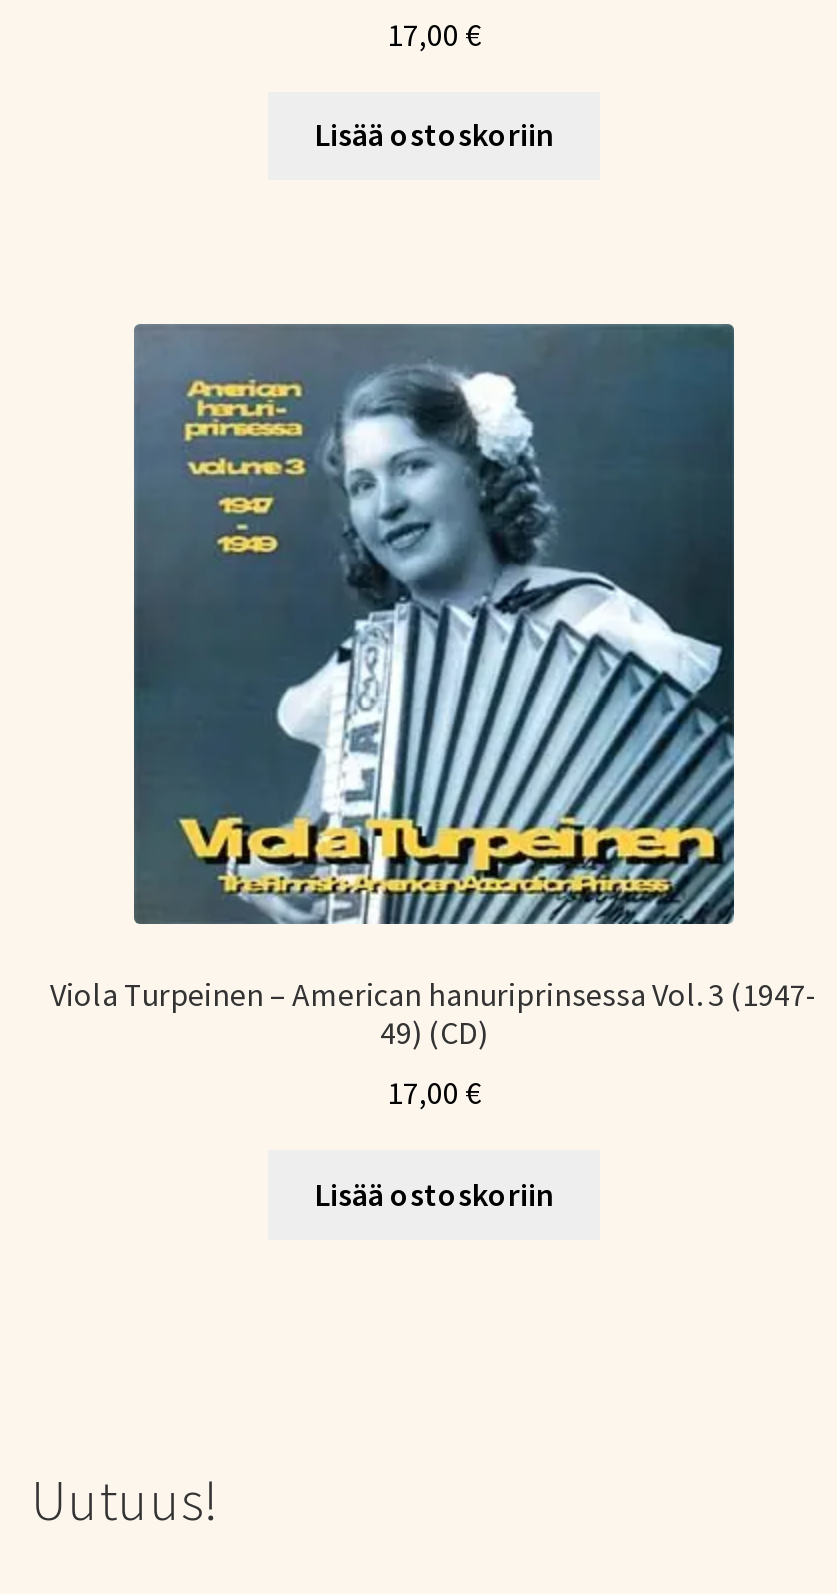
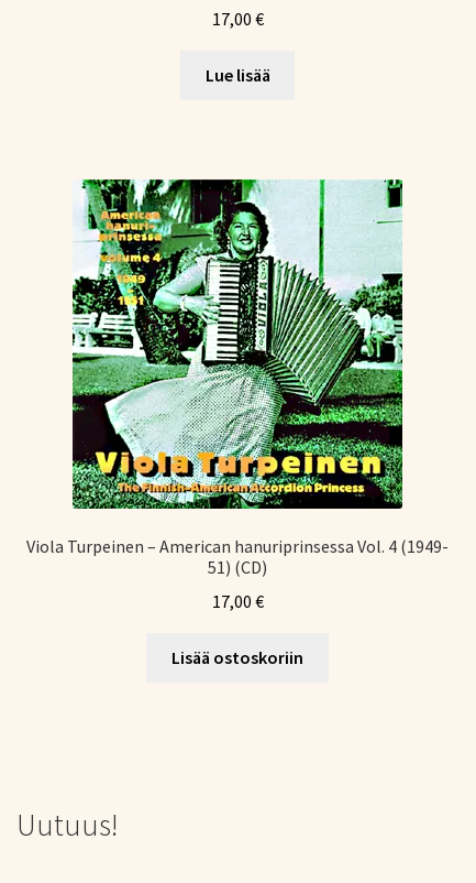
[314,115,554,155] Lisää ostoskoriin -> [205,64,270,86] Lue lisää
[50,323,818,1052] [image] | Viola Turpeinen – American hanuriprinsessa Vol. 3 (1947- | 49) (CD) -> [26,178,449,578] [image] | Viola Turpeinen – American hanuriprinsessa Vol. 4 (1949- | 51) (CD)

